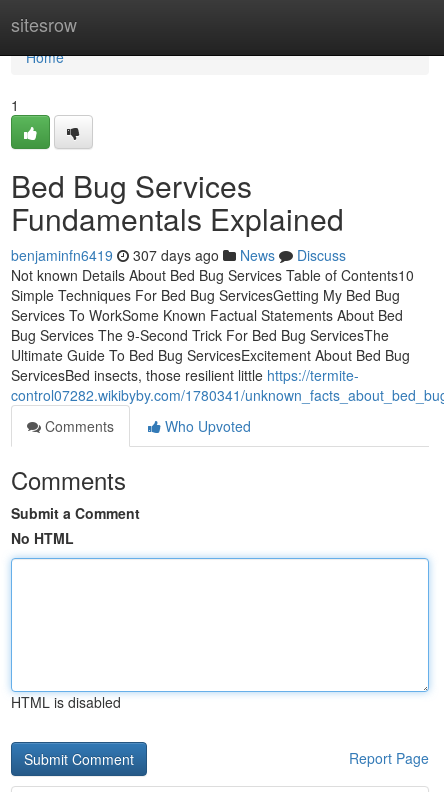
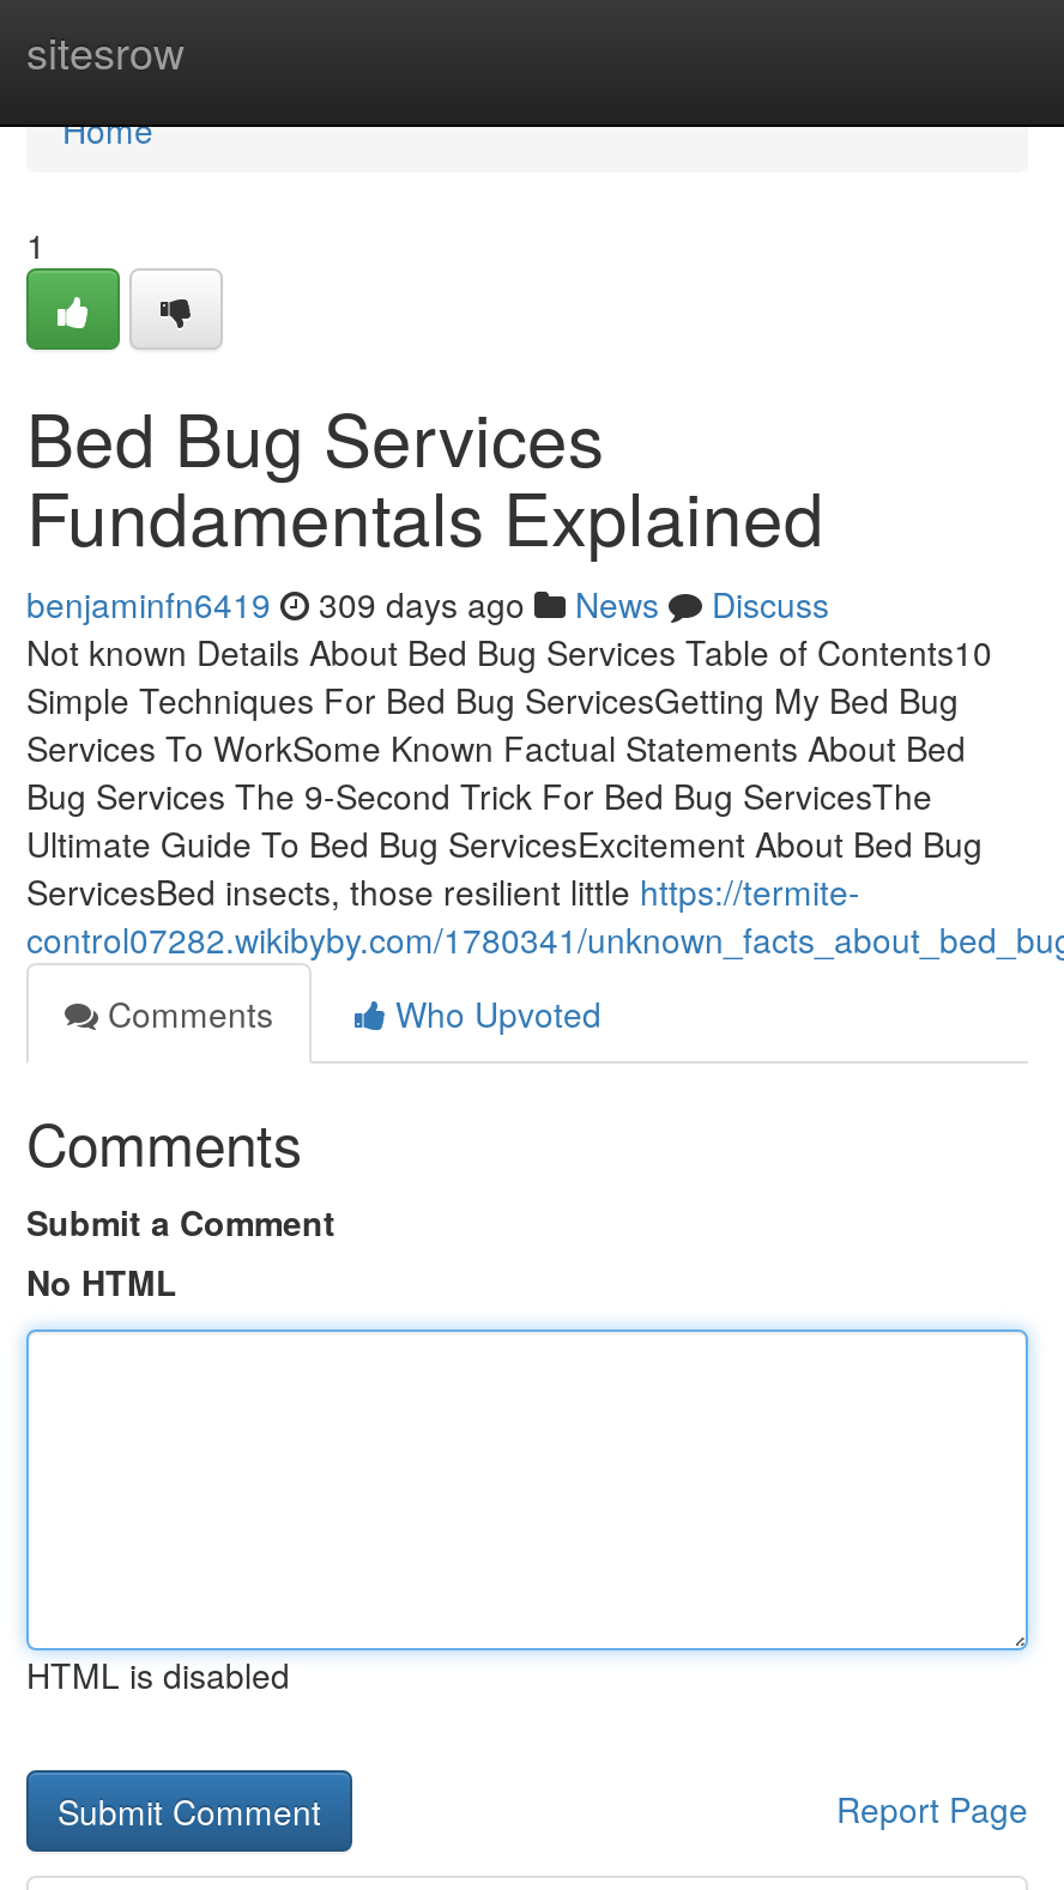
[11,245,346,265] benjaminfn6419 307 days ago News Discuss -> [26,580,829,628] benjaminfn6419 309 days ago News Discuss

